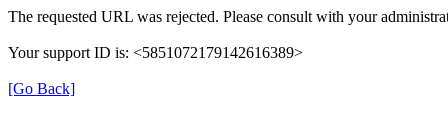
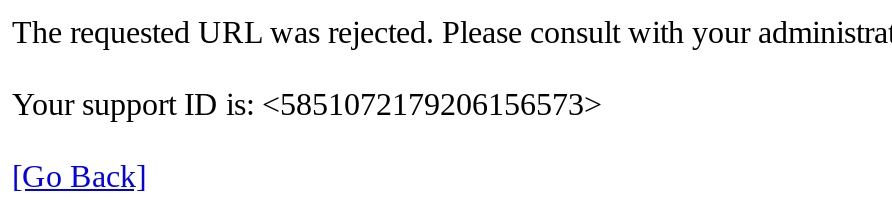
[8,44,303,61] Your support ID is: <5851072179142616389> -> [12,87,602,121] Your support ID is: <5851072179206156573>

